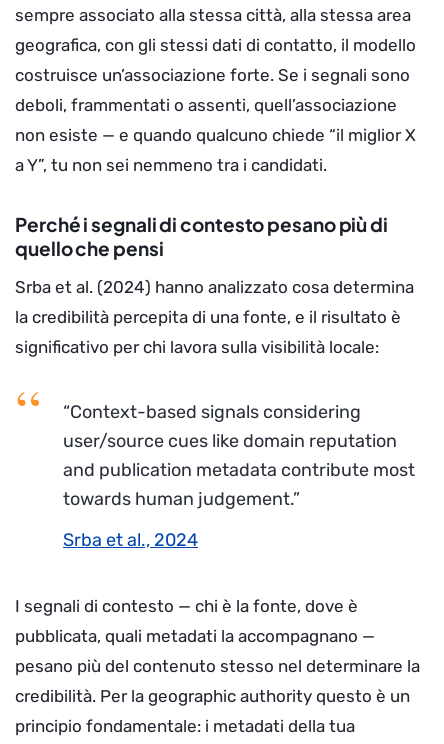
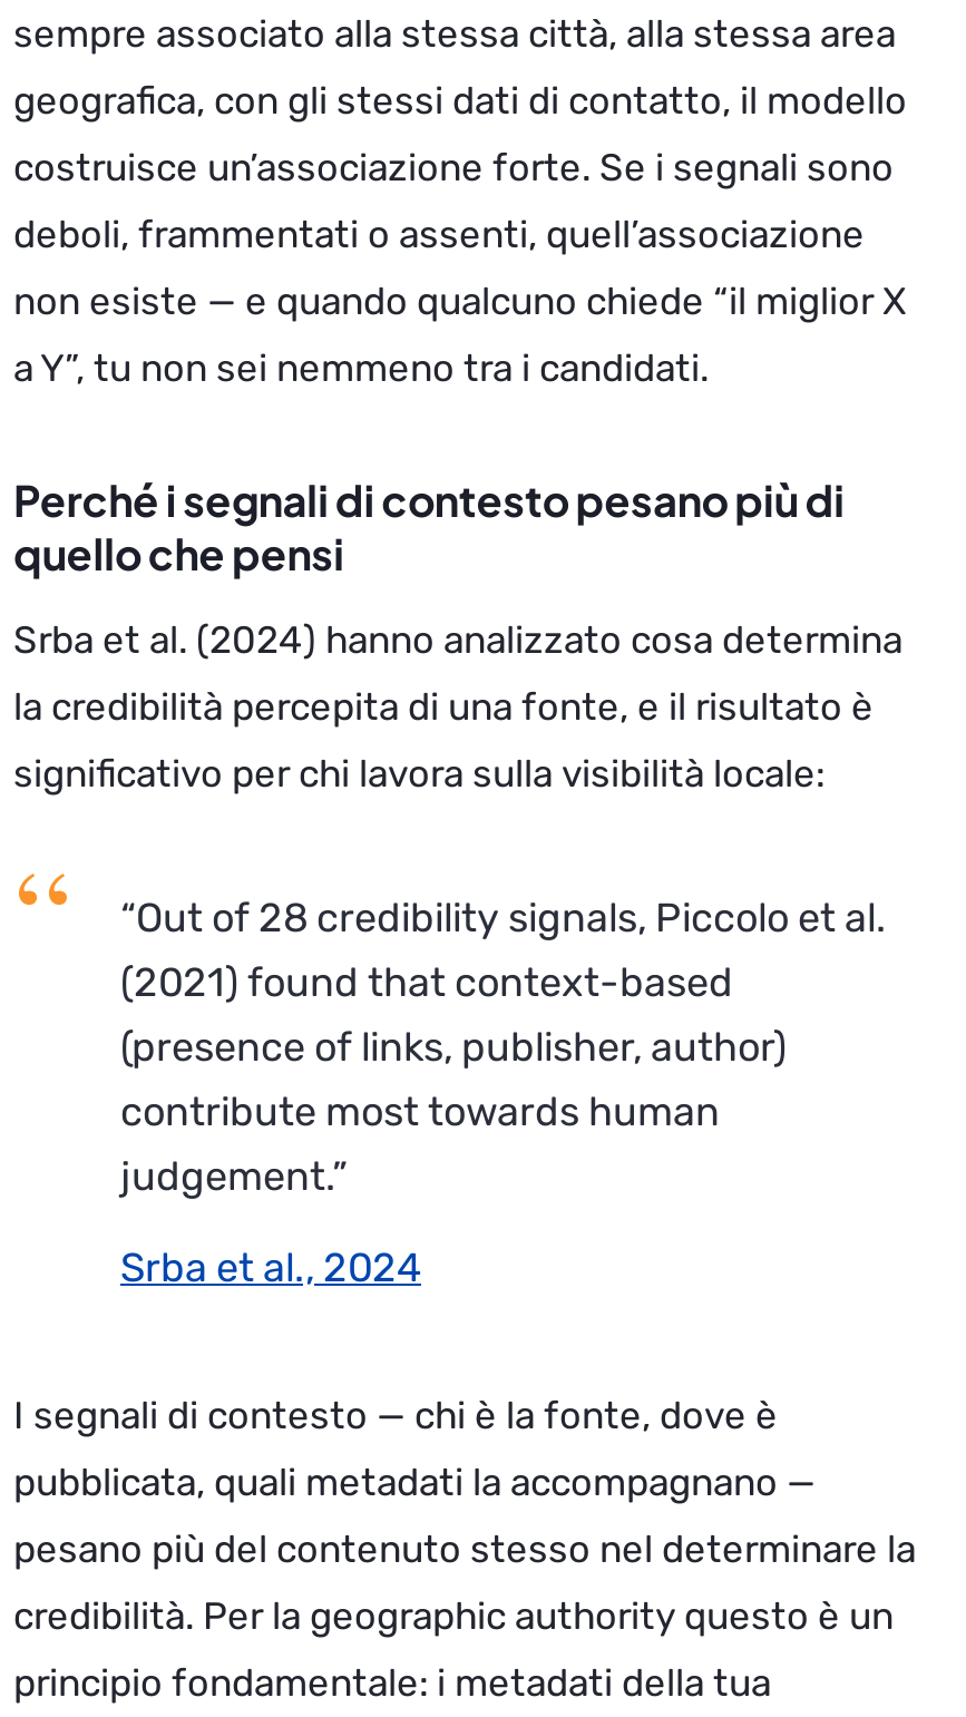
[63,401,415,510] “Context-based signals considering | user/source cues like domain reputation | and publication metadata contribute most | towards human judgement.” -> [120,894,887,1201] “Out of 28 credibility signals, Piccolo et al. | (2021) found that context-based | (presence of links, publisher, author) | contribute most towards human | judgement.”

